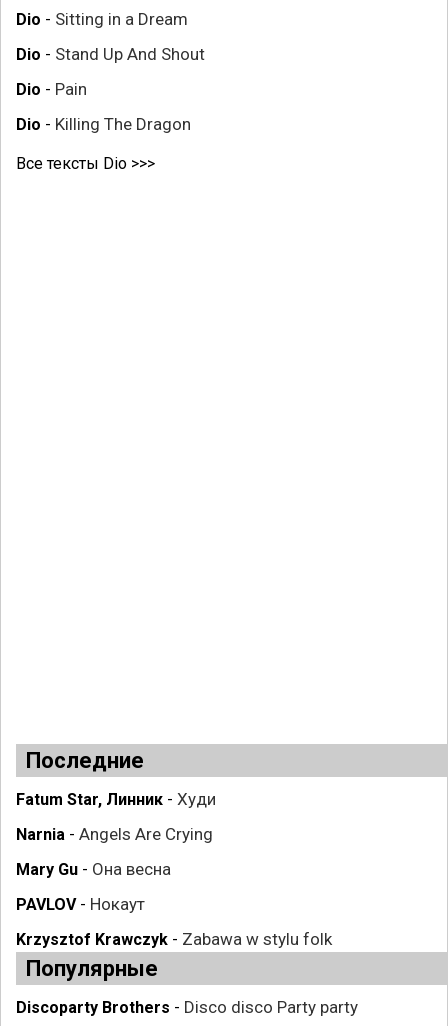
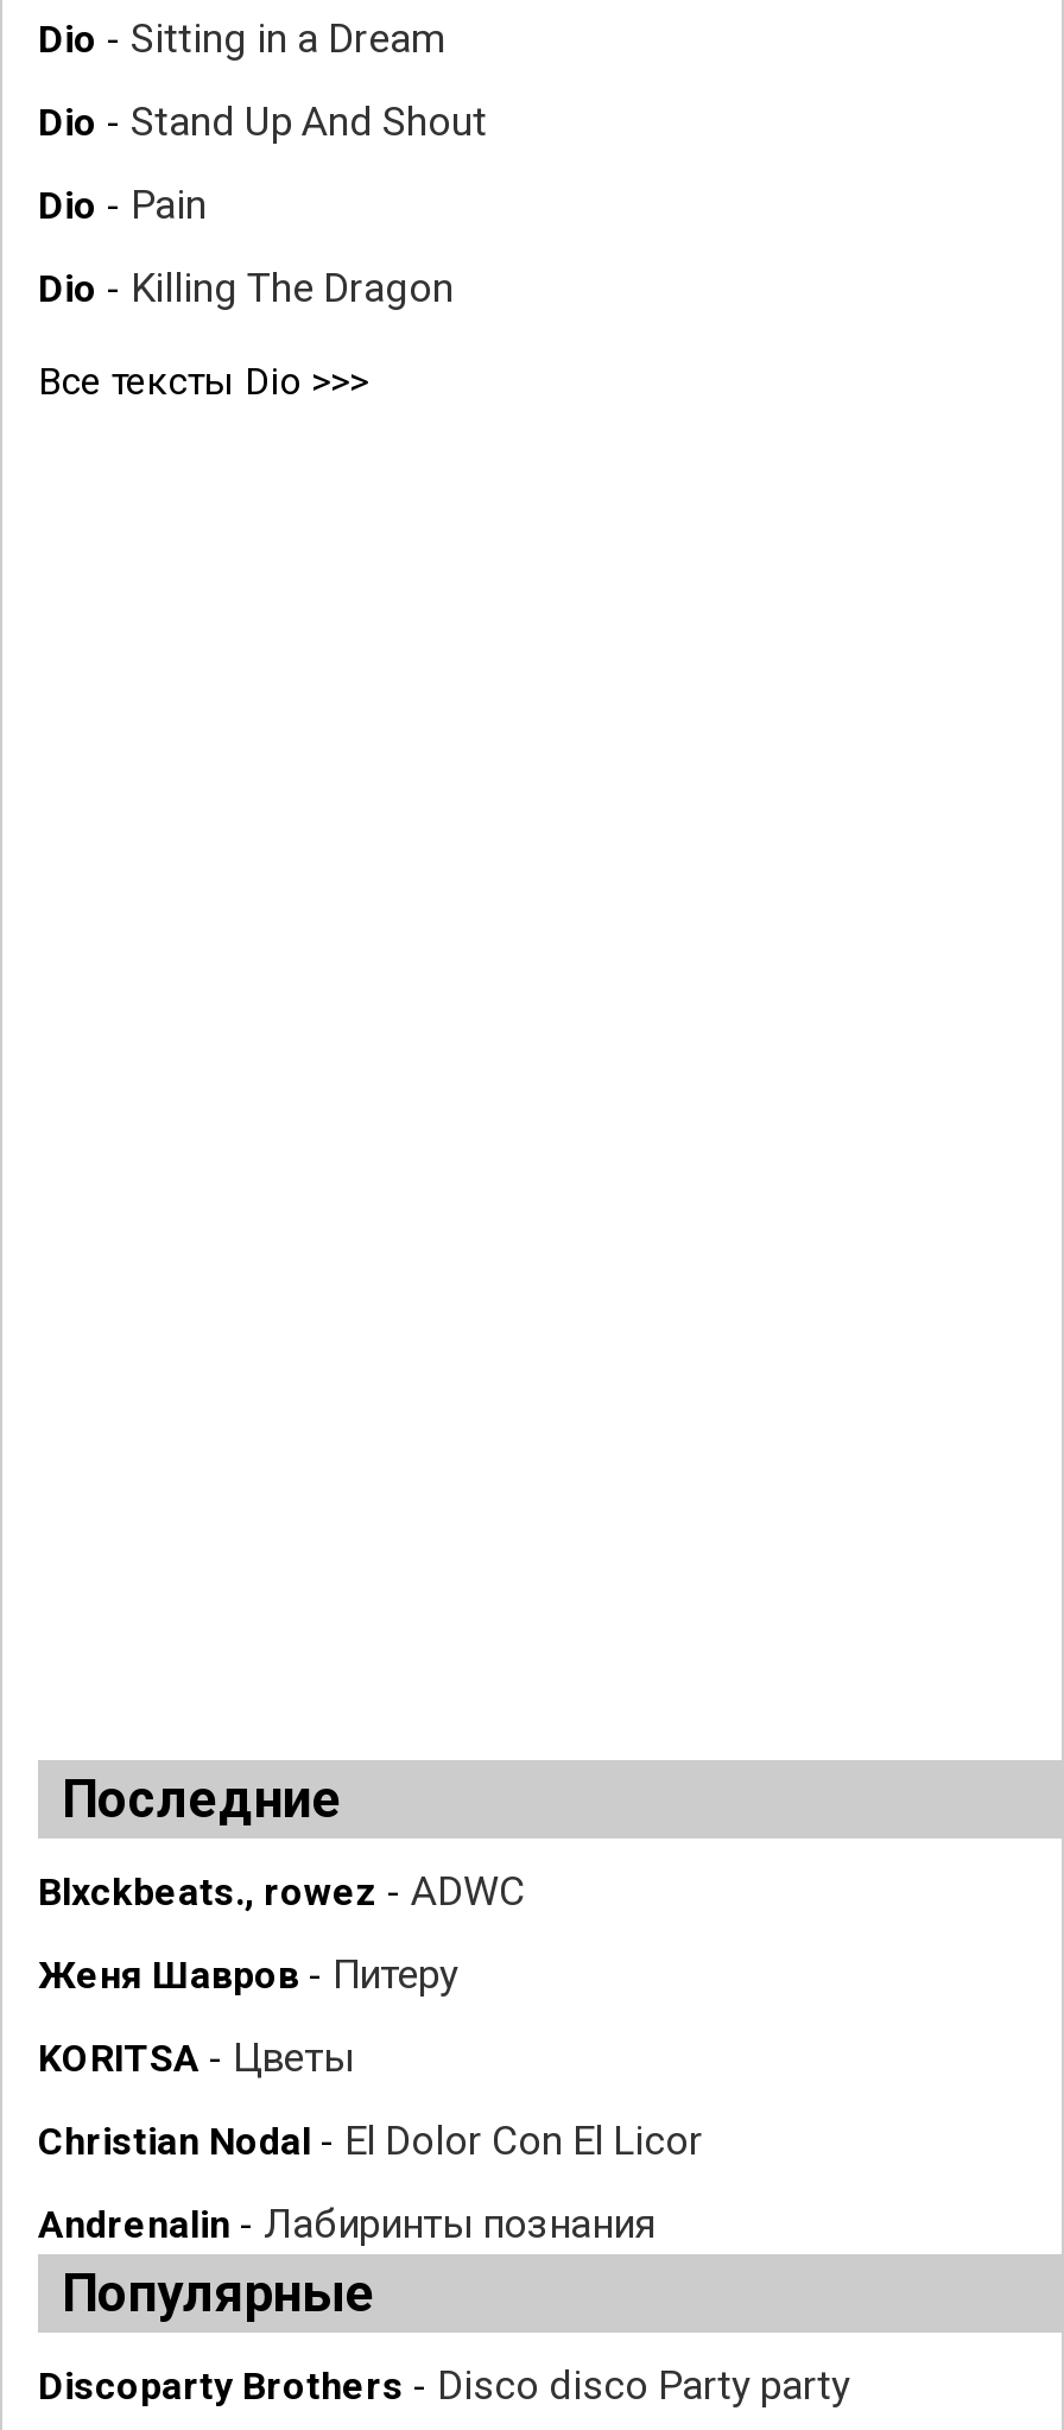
[16,789,216,809] Fatum Star, Линник - Худи -> [38,1867,525,1915] Blxckbeats., rowez - ADWC
[16,824,213,844] Narnia - Angels Are Crying -> [38,1950,458,1998] Женя Шавров - Питеру
[16,859,171,879] Mary Gu - Она весна -> [38,2033,354,2081] KORITSA - Цветы
[16,894,145,914] PAVLOV - Нокаут -> [38,2116,703,2164] Christian Nodal - El Dolor Con El Licor
[16,929,332,949] Krzysztof Krawczyk - Zabawa w stylu folk -> [38,2200,655,2247] Andrenalin - Лабиринты познания

